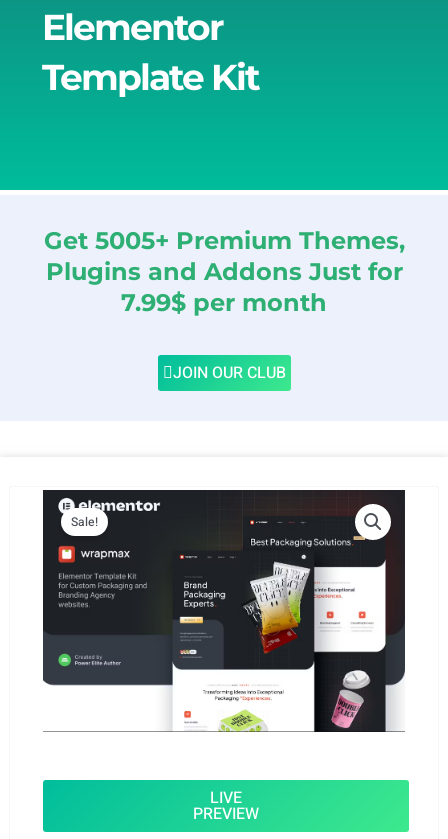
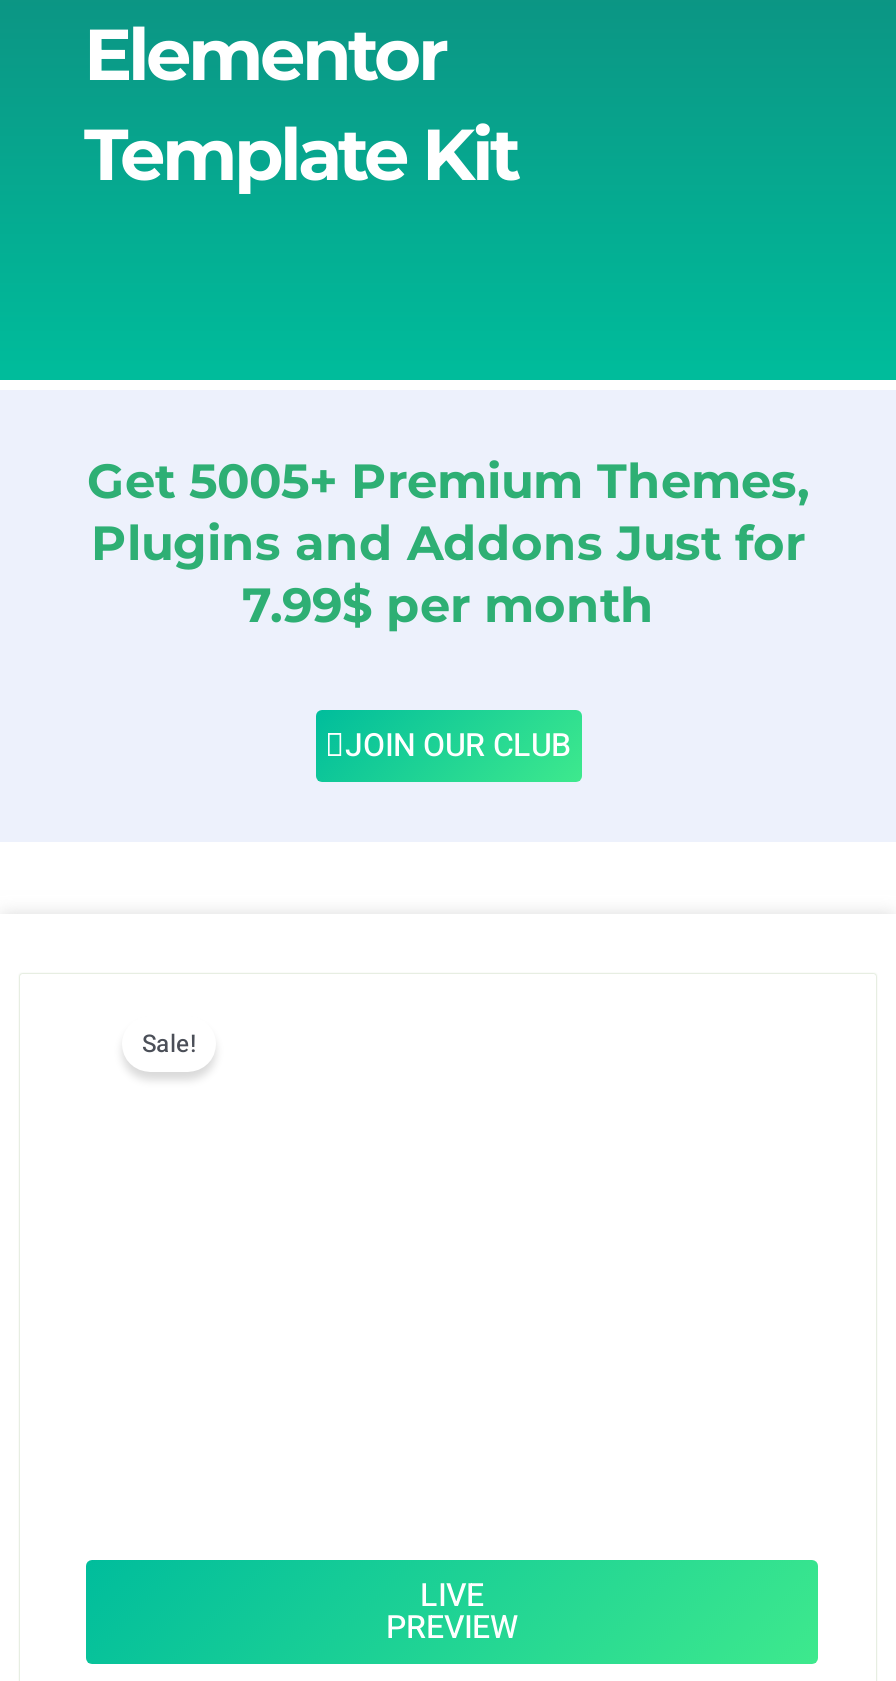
[42,489,406,733] [image] -> none

